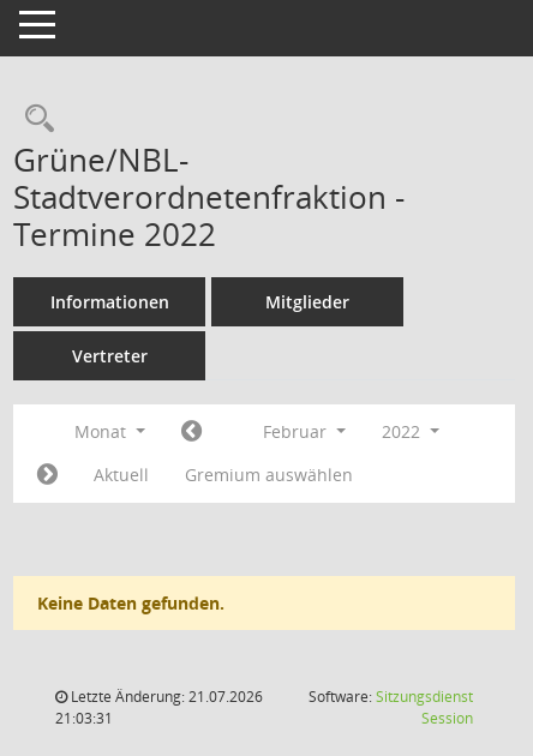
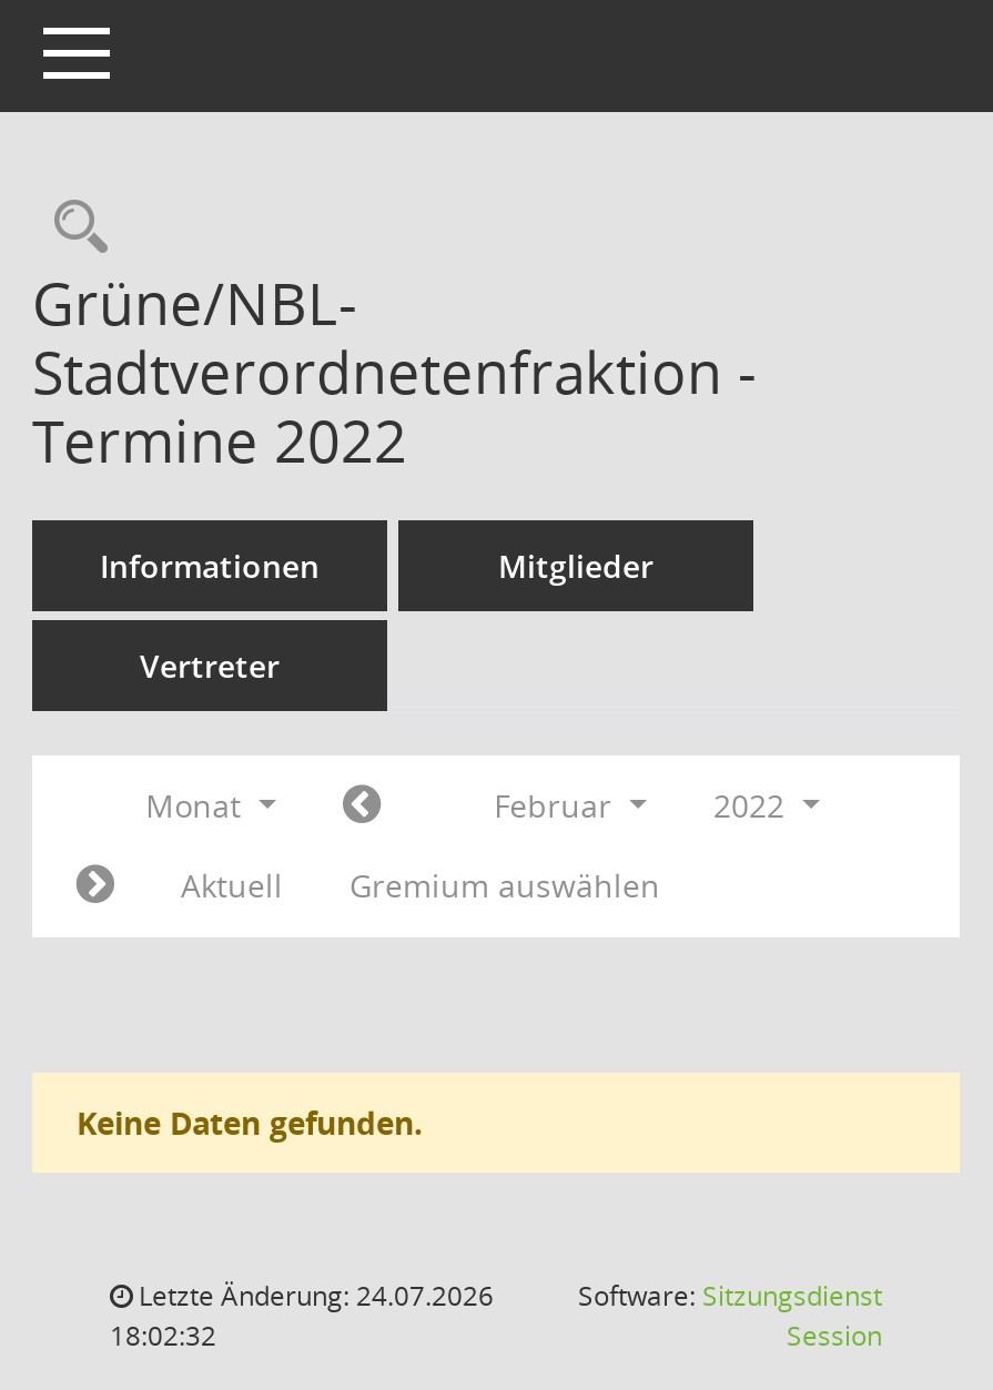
[67,686,263,707] Letzte Änderung: 21.07.2026 -> [132,1277,494,1315] Letzte Änderung: 24.07.2026
[55,708,113,728] 21:03:31 -> [110,1317,216,1355] 18:02:32

